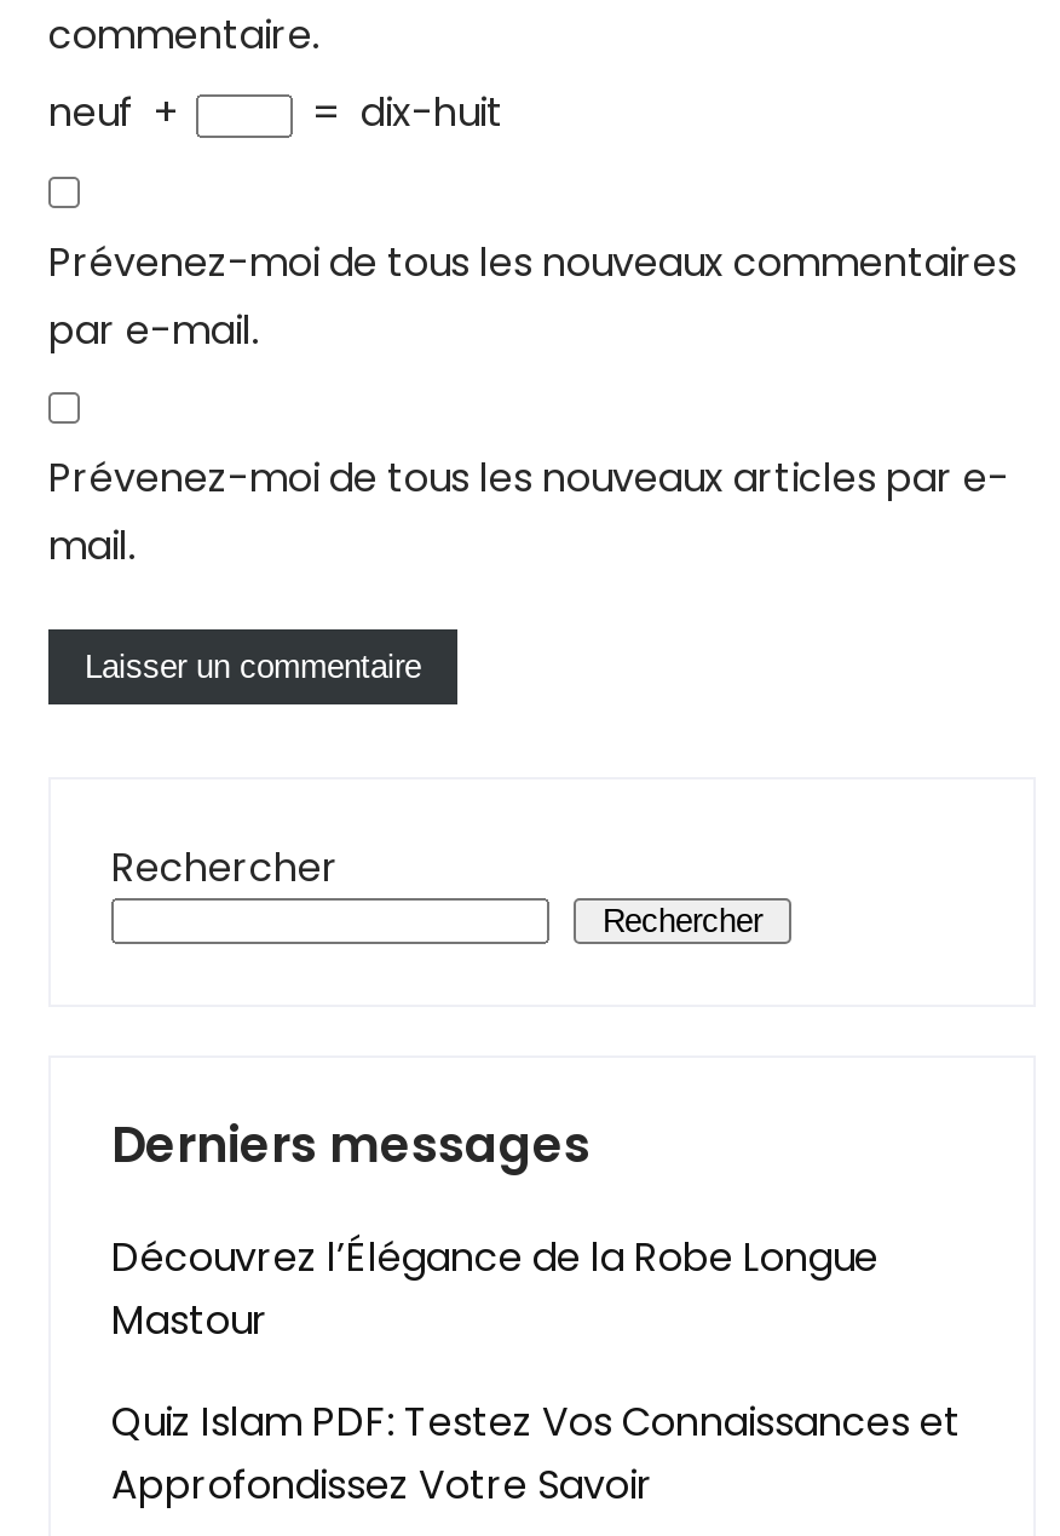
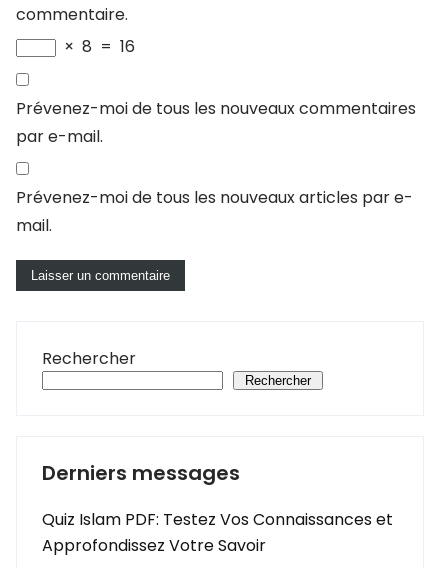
[48,85,503,140] neuf + | = dix-huit -> [60,35,135,58] × 8 = 16
[111,1230,878,1348] Découvrez l’Élégance de la Robe Longue | Mastour -> none

